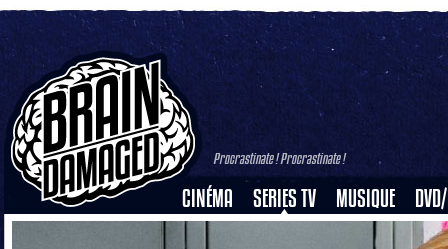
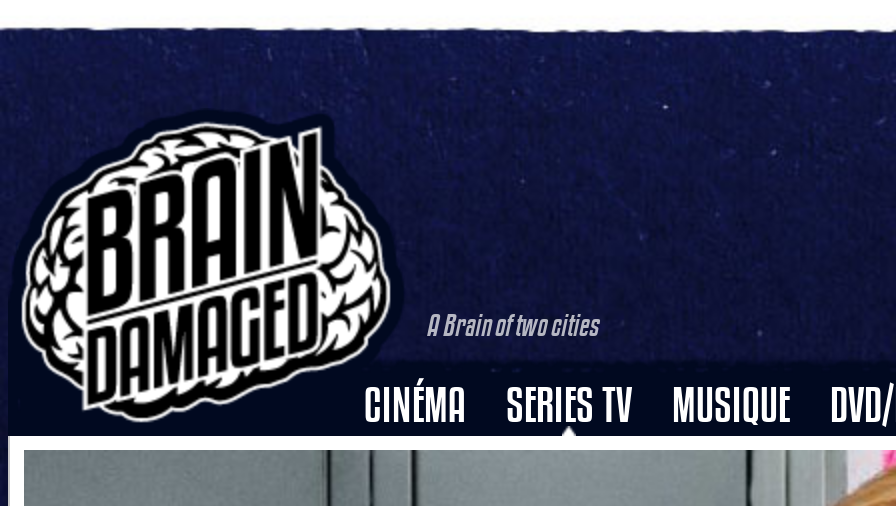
[213,150,345,167] Procrastinate ! Procrastinate ! -> [426,308,598,342] A Brain of two cities

